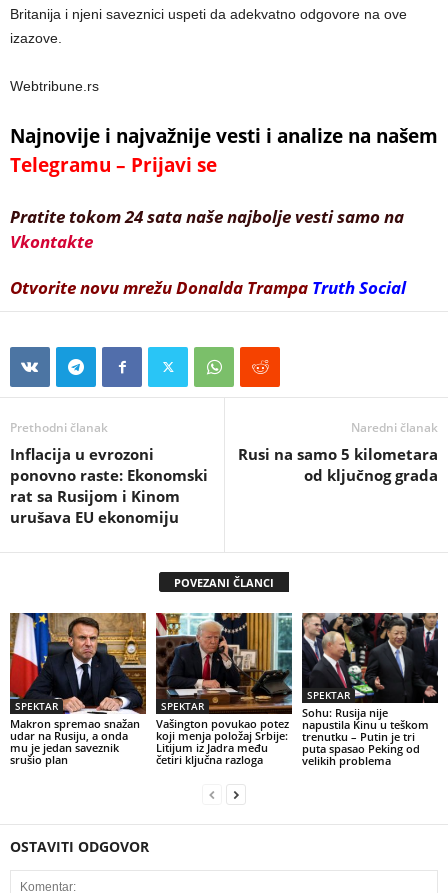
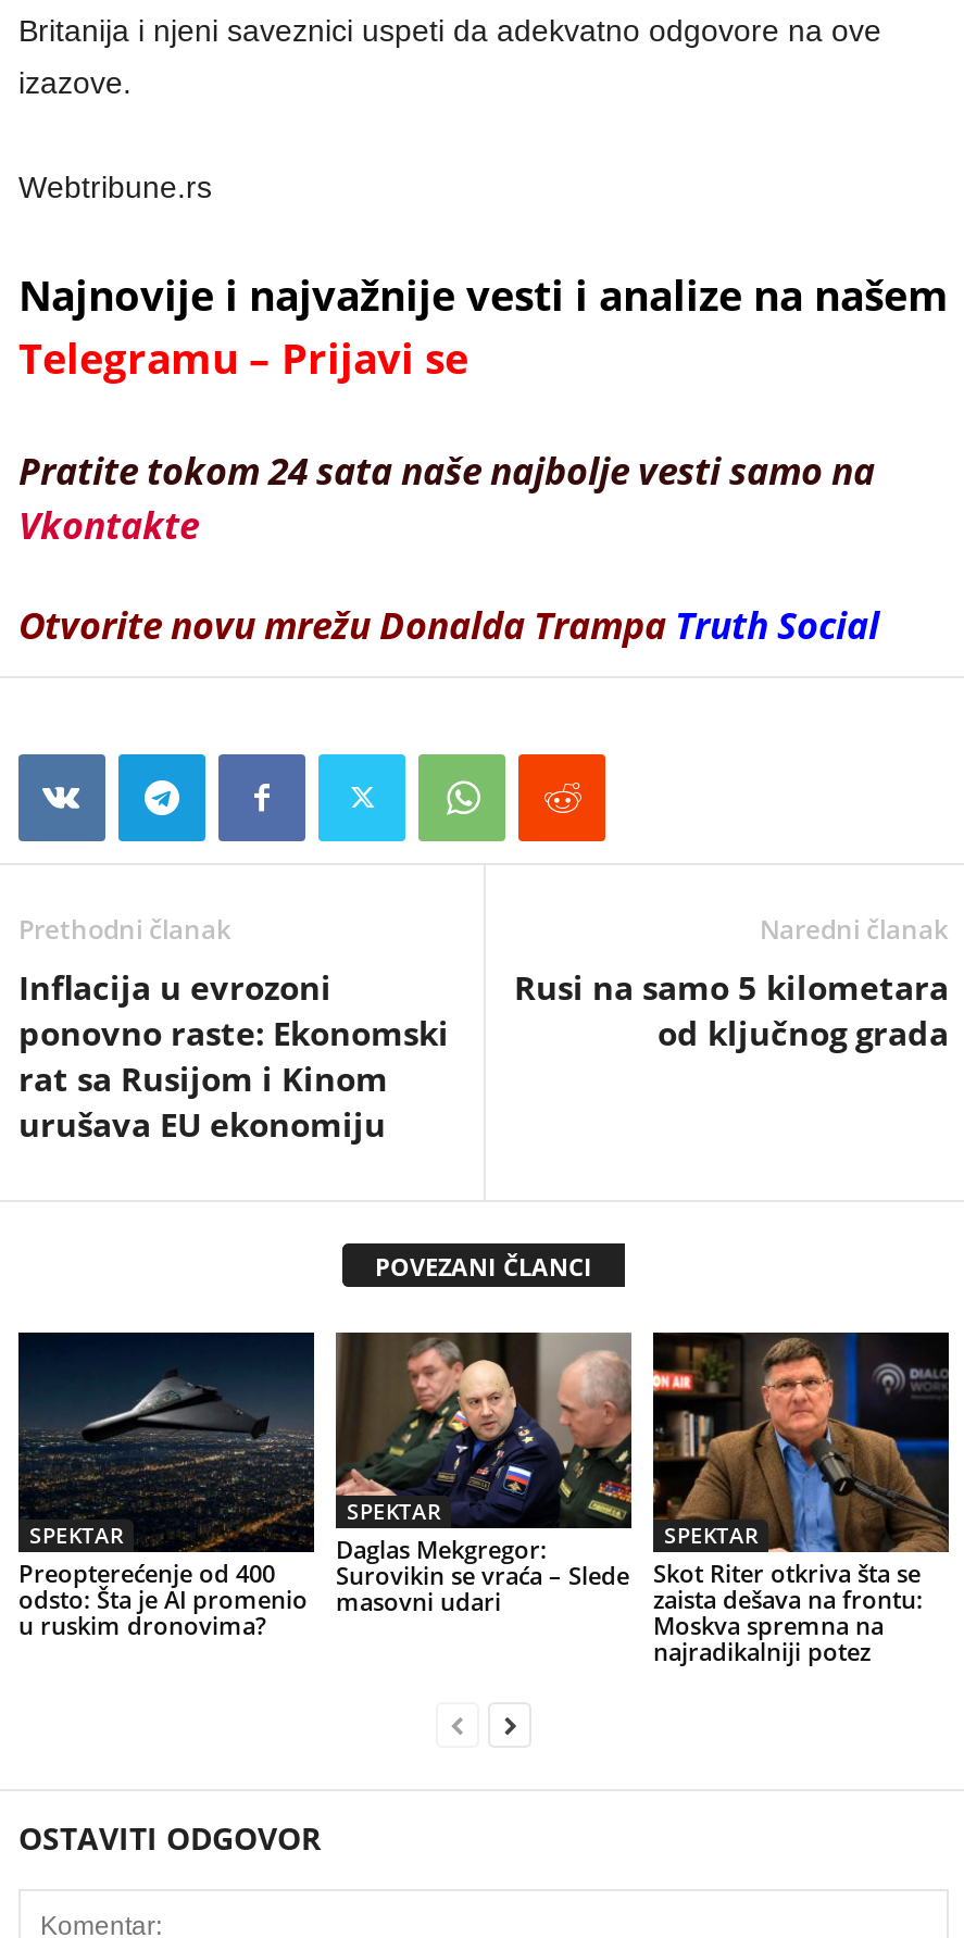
[9,612,147,767] [image] | Makron spremao snažan | udar na Rusiju, a onda | mu je jedan saveznik | srušio plan -> [16,1330,316,1642] [image] | Preopterećenje od 400 | odsto: Šta je AI promenio | u ruskim dronovima?
[156,612,292,767] [image] | Vašington povukao potez | koji menja položaj Srbije: | Litijum iz Jadra među | četiri ključna razloga -> [336,1330,634,1618] [image] | Daglas Mekgregor: | Surovikin se vraća – Slede | masovni udari
[302,612,439,768] [image] | Sohu: Rusija nije | napustila Kinu u teškom | trenutku – Putin je tri | puta spasao Peking od | velikih problema -> [651,1330,951,1668] [image] | Skot Riter otkriva šta se | zaista dešava na frontu: | Moskva spremna na | najradikalniji potez

